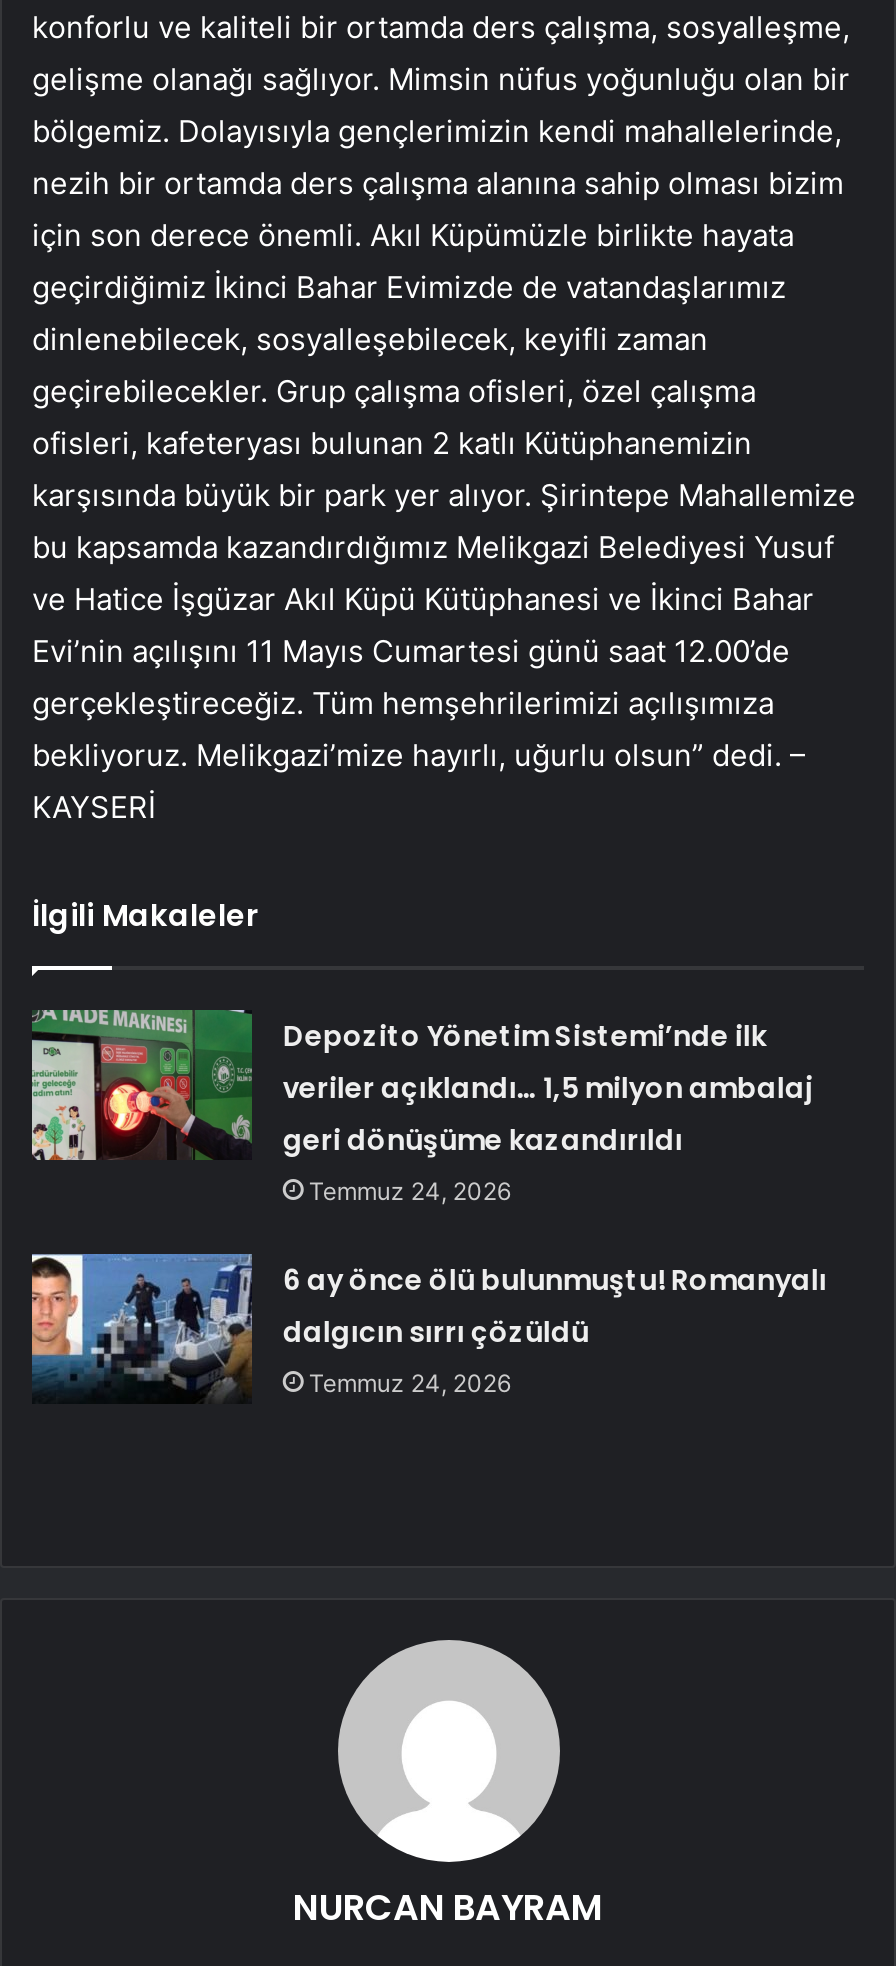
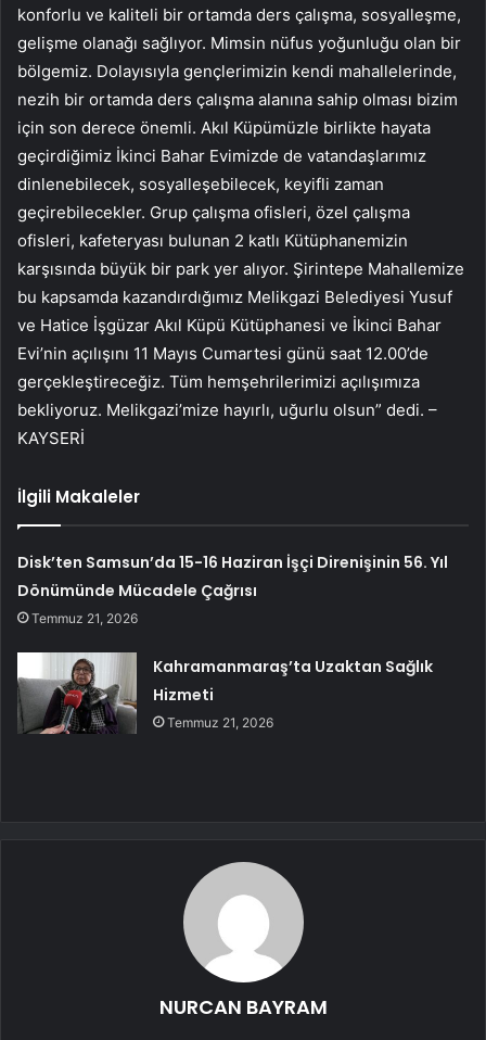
[283,1016,813,1206] Depozito Yönetim Sistemi’nde ilk | veriler açıklandı… 1,5 milyon ambalaj | geri dönüşüme kazandırıldı | Temmuz 24, 2026 -> [18,552,448,626] Disk’ten Samsun’da 15-16 Haziran İşçi Direnişinin 56. Yıl | Dönümünde Mücadele Çağrısı | Temmuz 21, 2026
[30,1252,827,1402] [image] | 6 ay önce ölü bulunmuştu! Romanyalı | dalgıcın sırrı çözüldü | Temmuz 24, 2026 -> [16,651,433,735] [image] | Kahramanmaraş’ta Uzaktan Sağlık | Hizmeti | Temmuz 21, 2026

